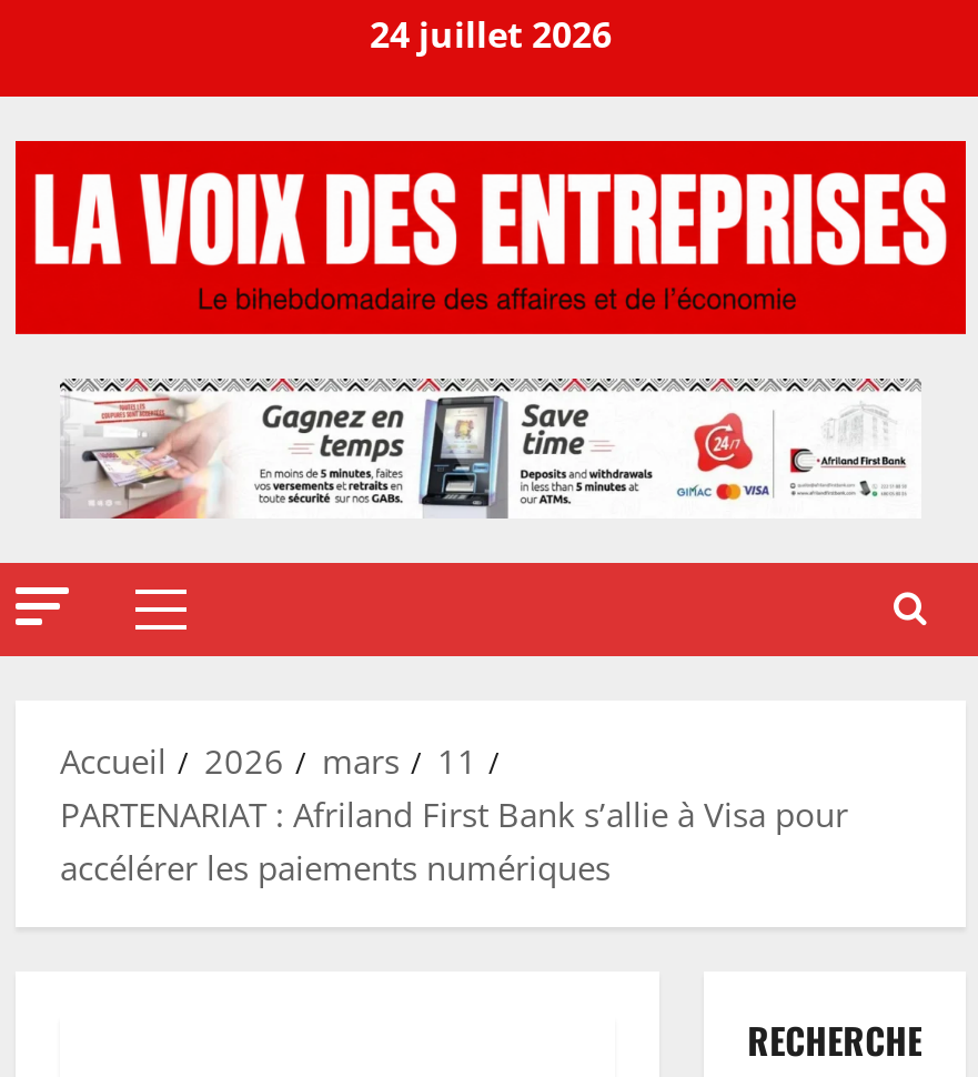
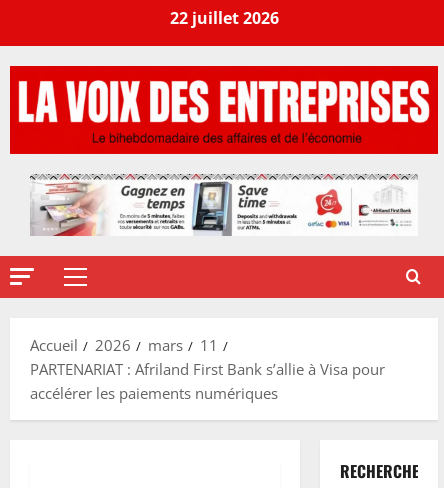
[370,10,612,59] 24 juillet 2026 -> [169,7,278,29] 22 juillet 2026

